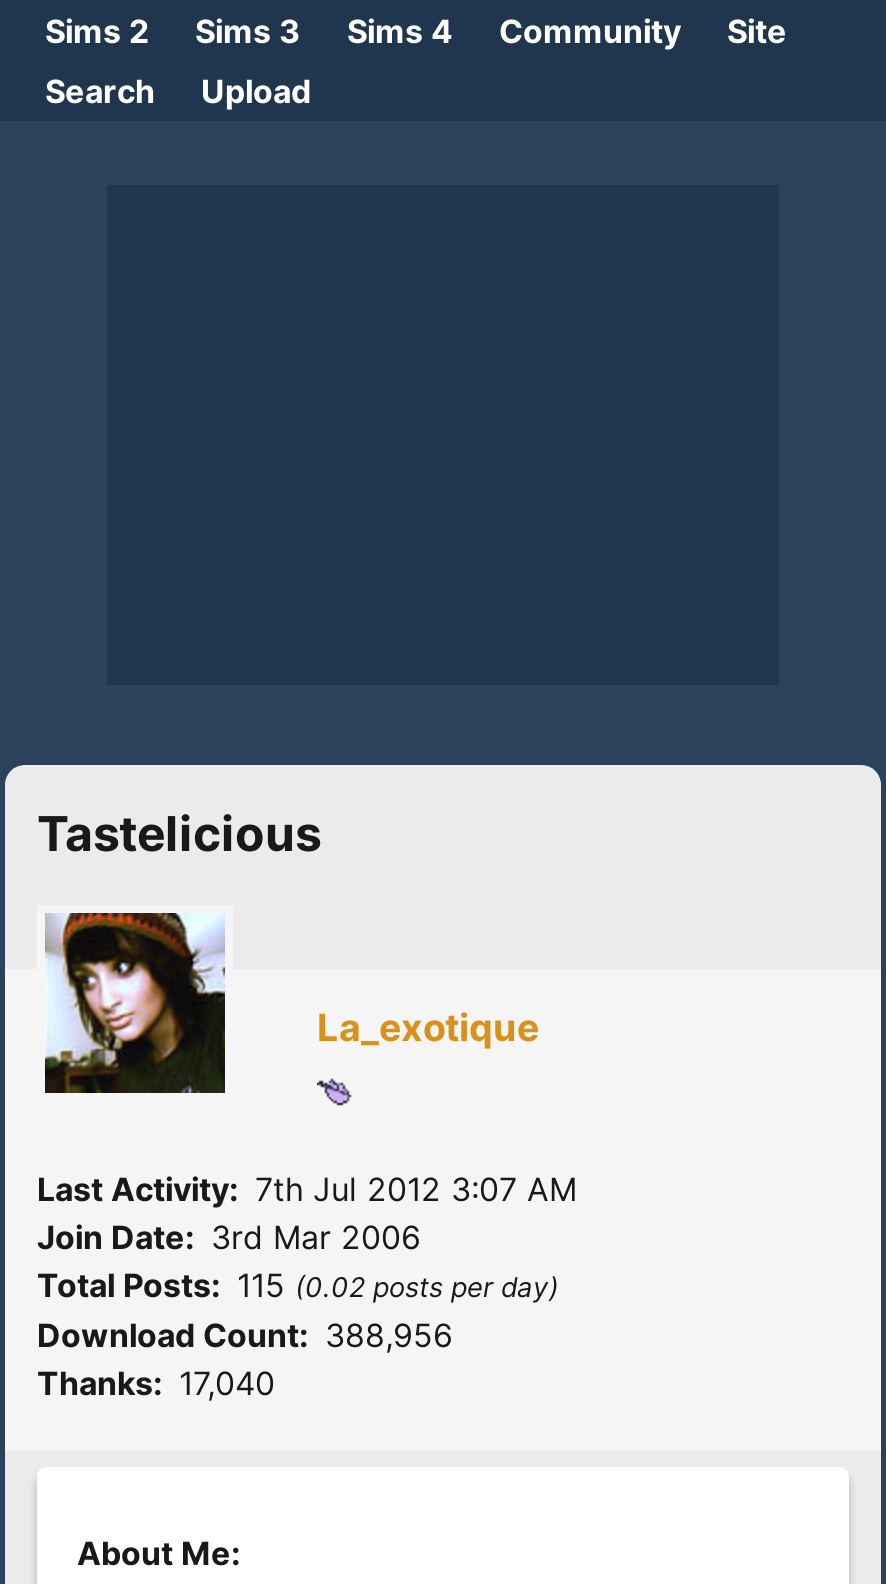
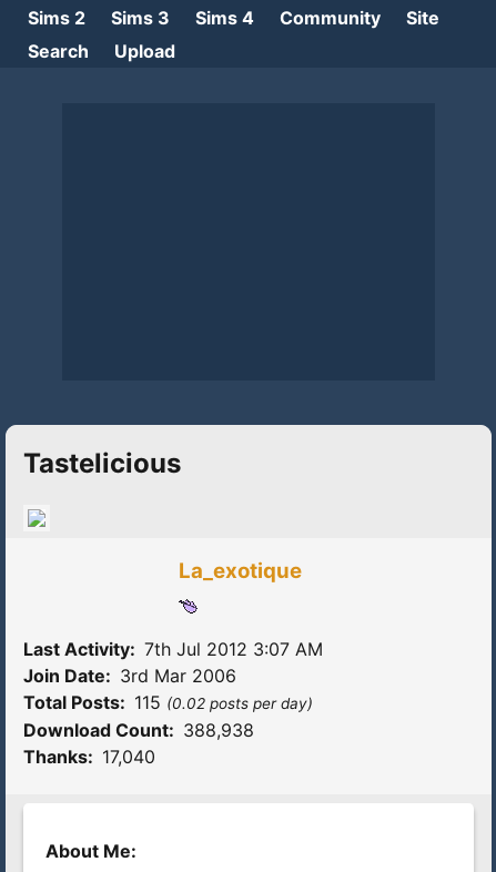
[43,911,227,1095] [image] -> none
[37,1315,453,1355] Download Count: 388,956 -> [23,719,254,741] Download Count: 388,938

